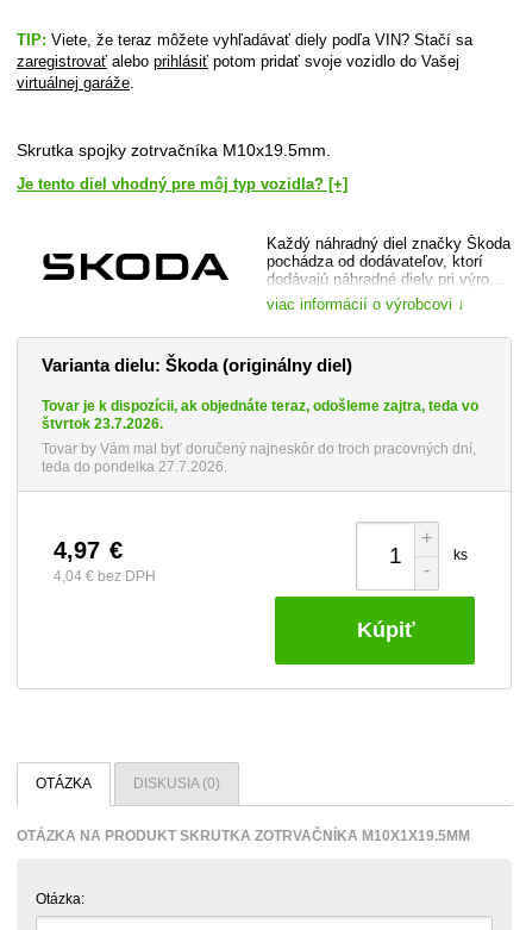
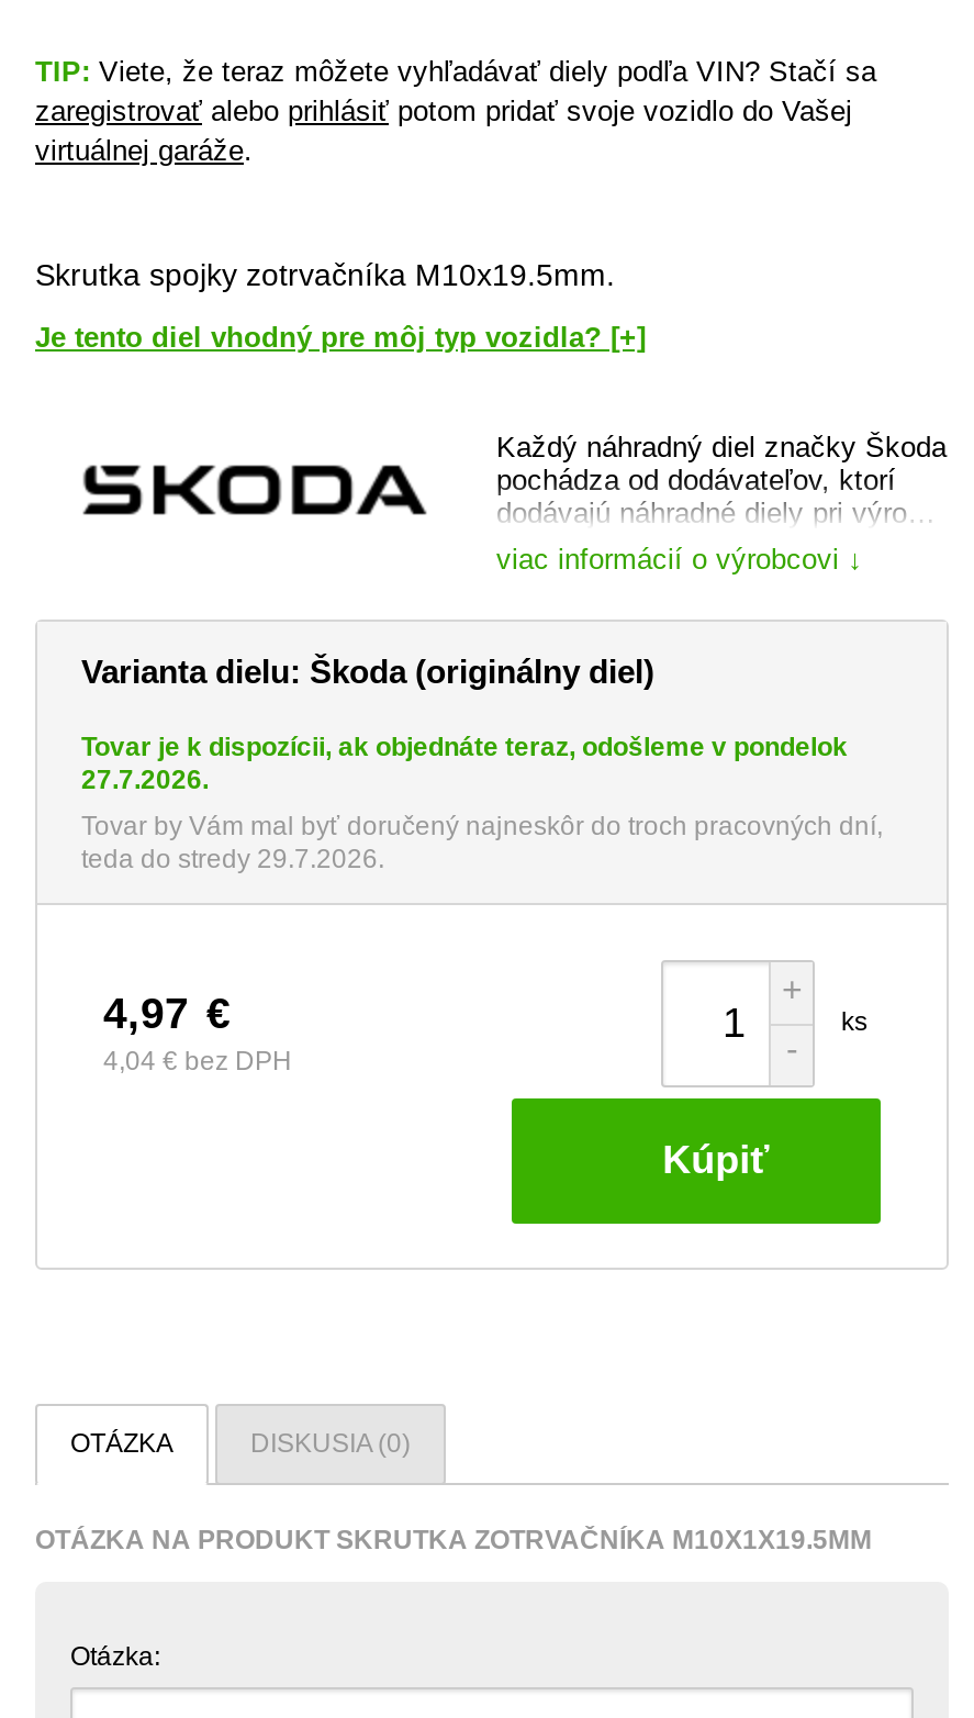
[42,397,478,432] Tovar je k dispozícii, ak objednáte teraz, odošleme zajtra, teda vo | štvrtok 23.7.2026. -> [81,731,848,795] Tovar je k dispozícii, ak objednáte teraz, odošleme v pondelok | 27.7.2026.
[42,458,227,475] teda do pondelka 27.7.2026. -> [81,843,384,874] teda do stredy 29.7.2026.

